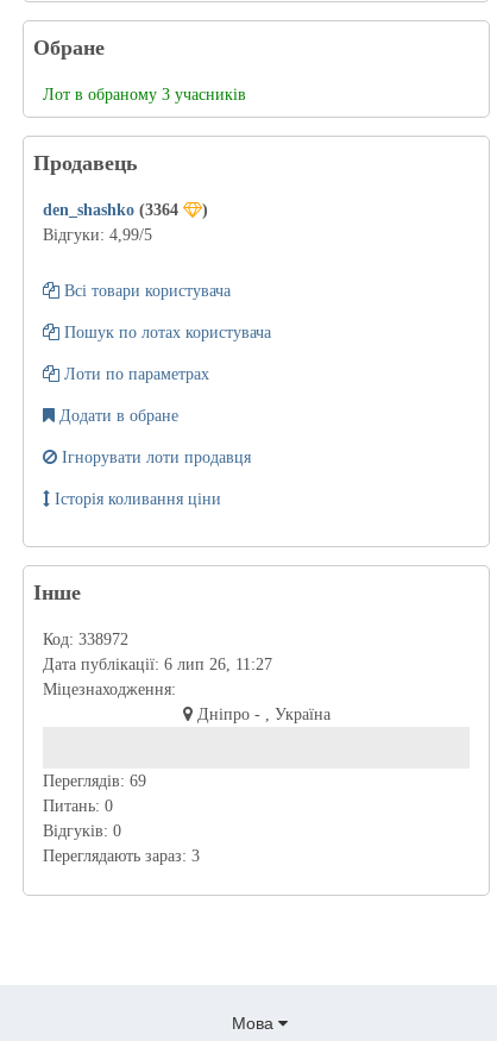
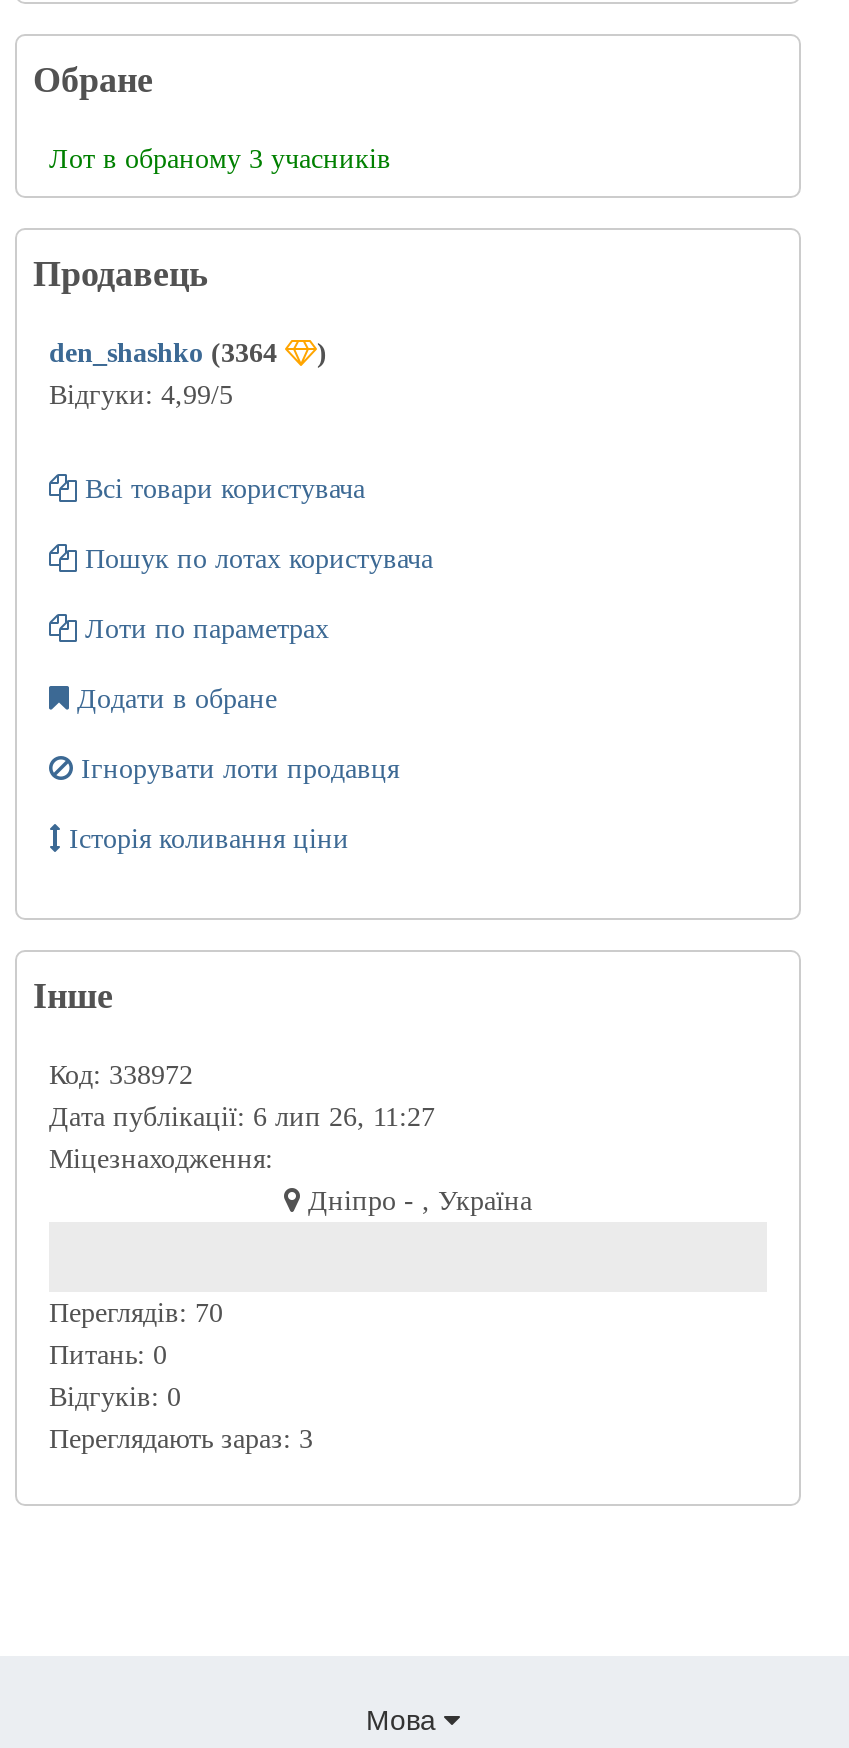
[43,772,146,789] Переглядів: 69 -> [49,1297,223,1327] Переглядів: 70

